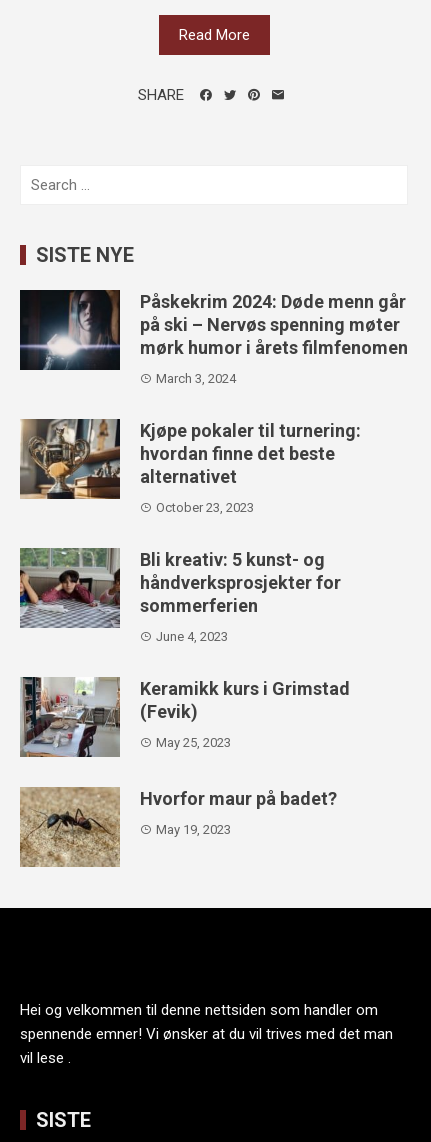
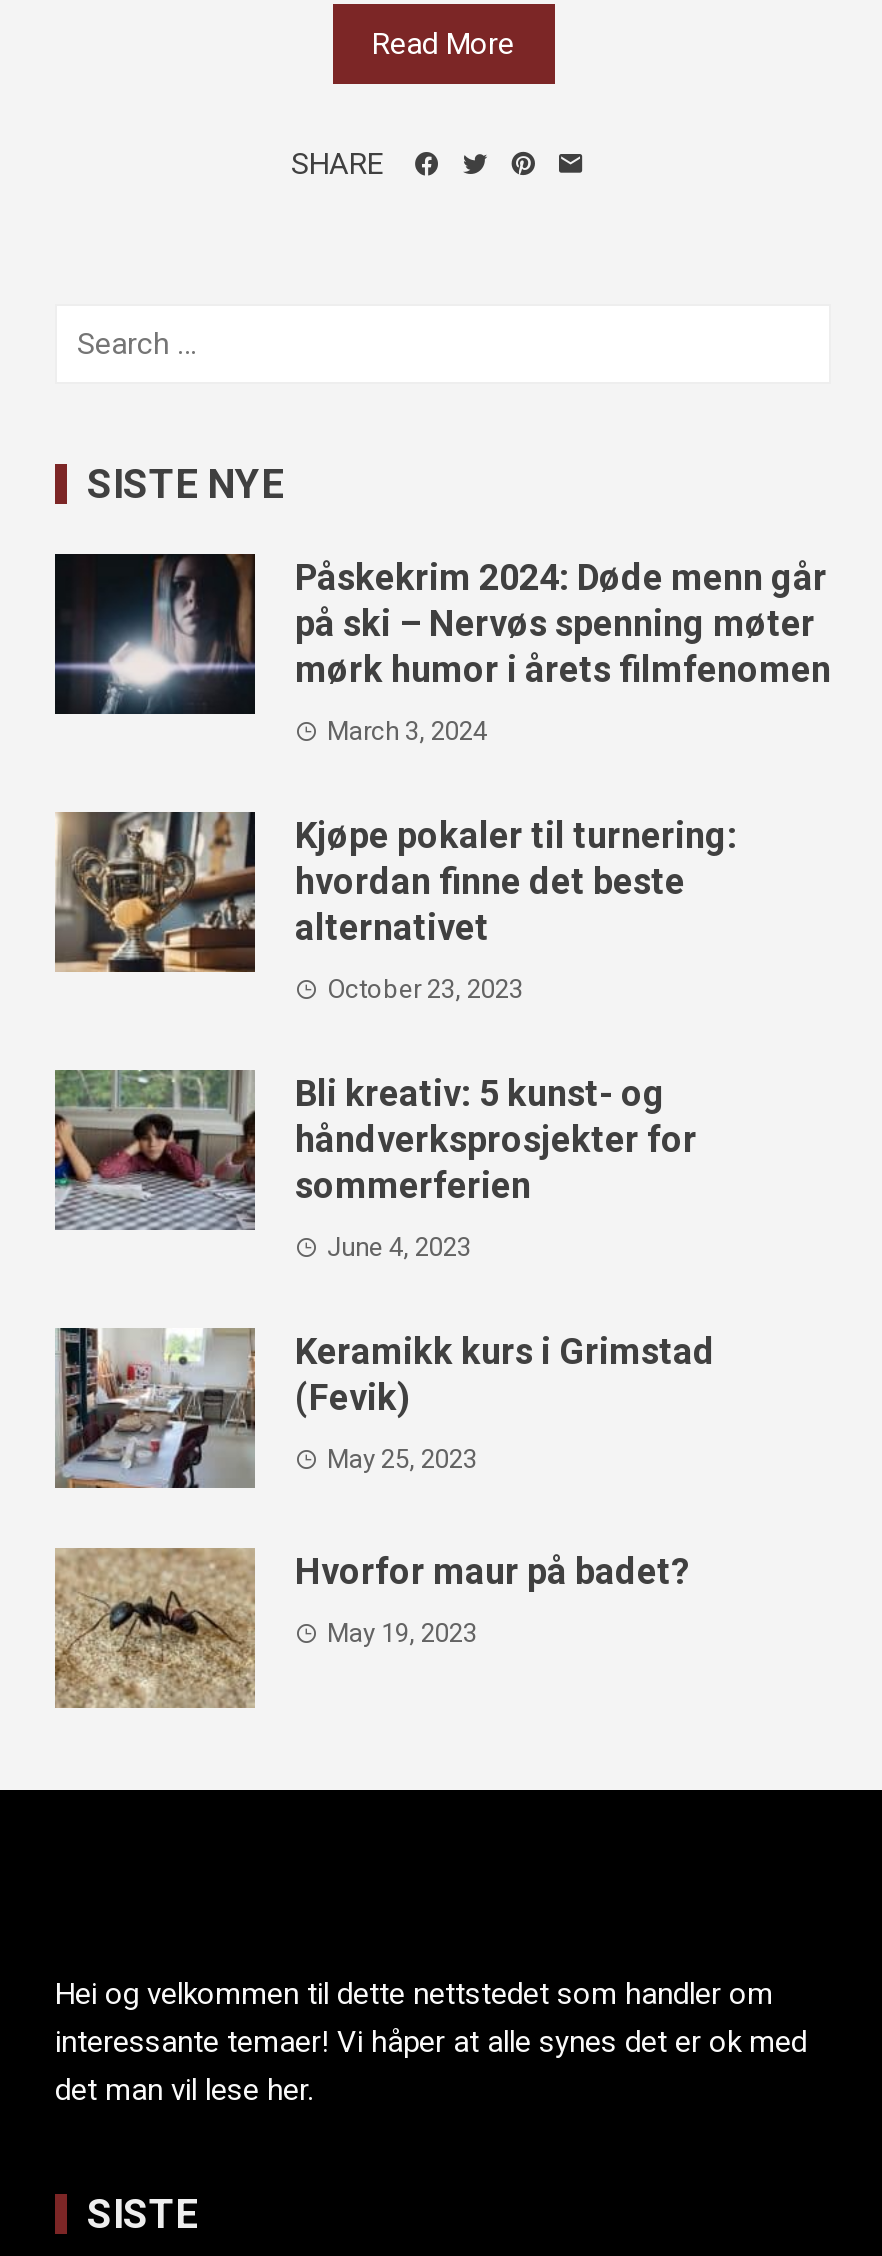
[20,1001,393,1067] Hei og velkommen til denne nettsiden som handler om | spennende emner! Vi ønsker at du vil trives med det man | vil lese . -> [55,1976,807,2108] Hei og velkommen til dette nettstedet som handler om | interessante temaer! Vi håper at alle synes det er ok med | det man vil lese her.

